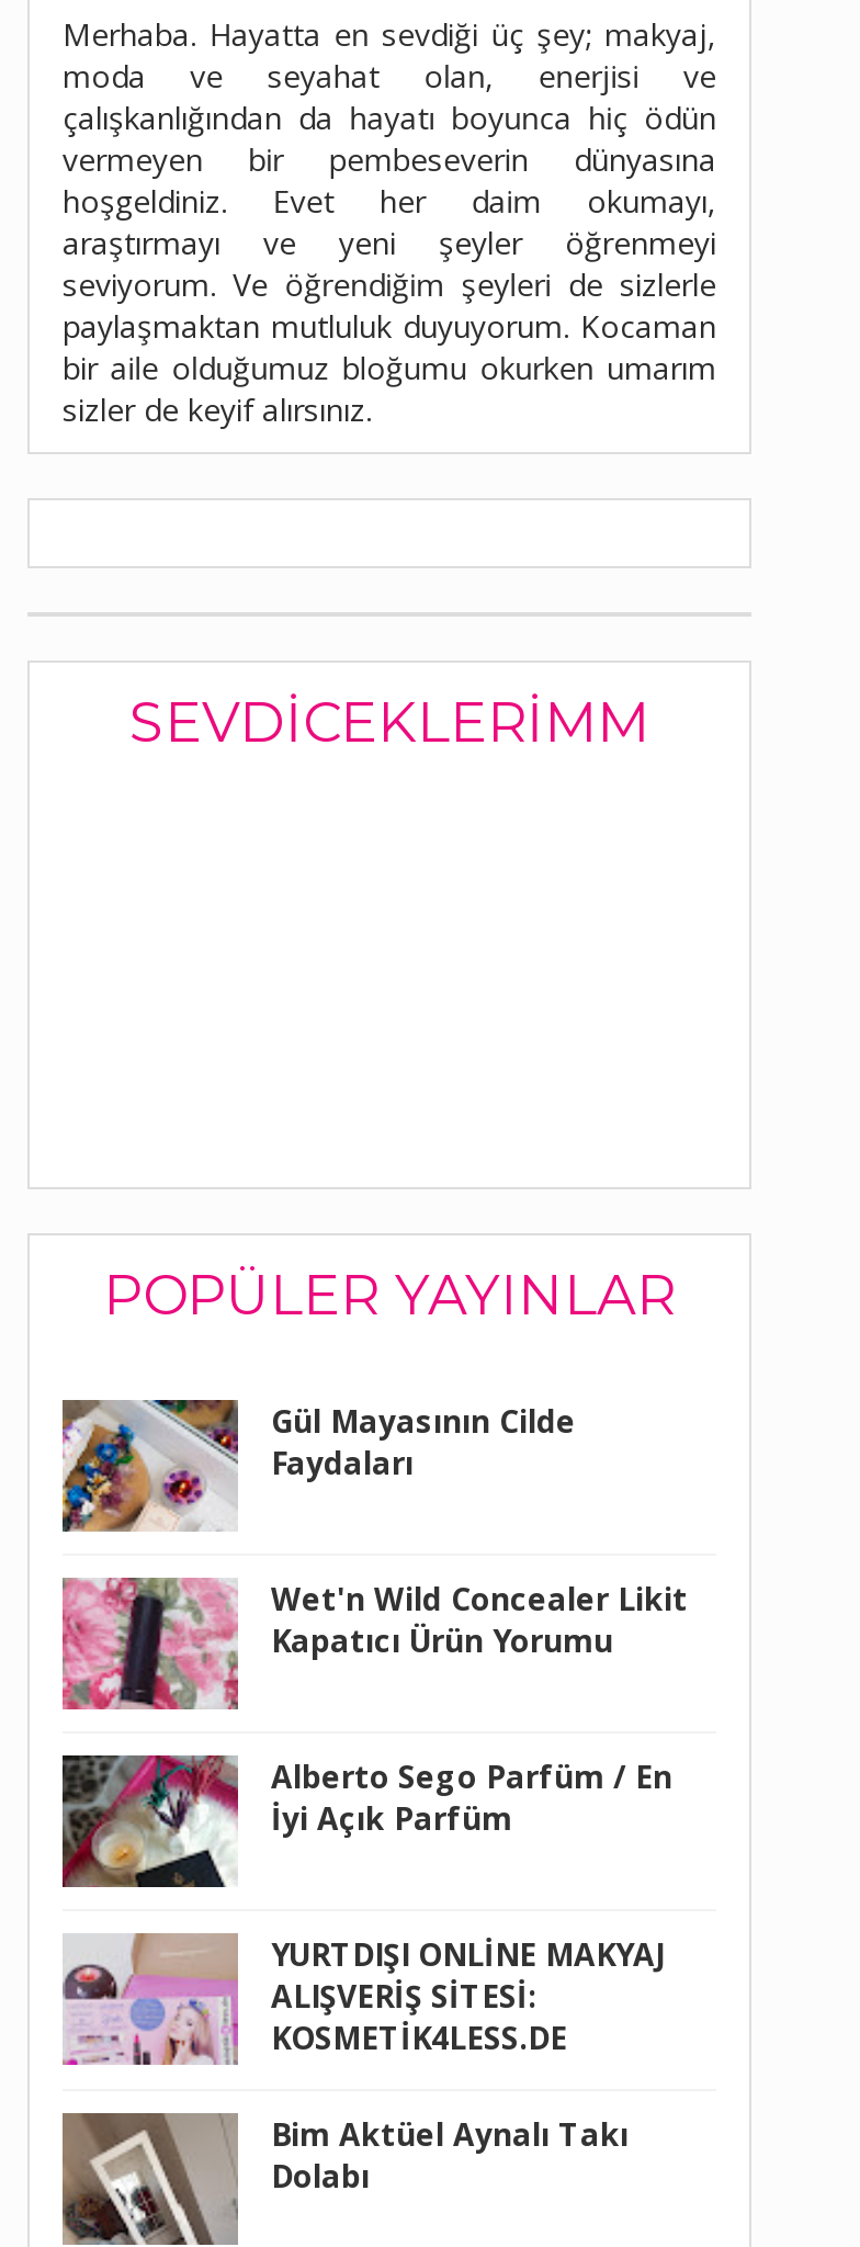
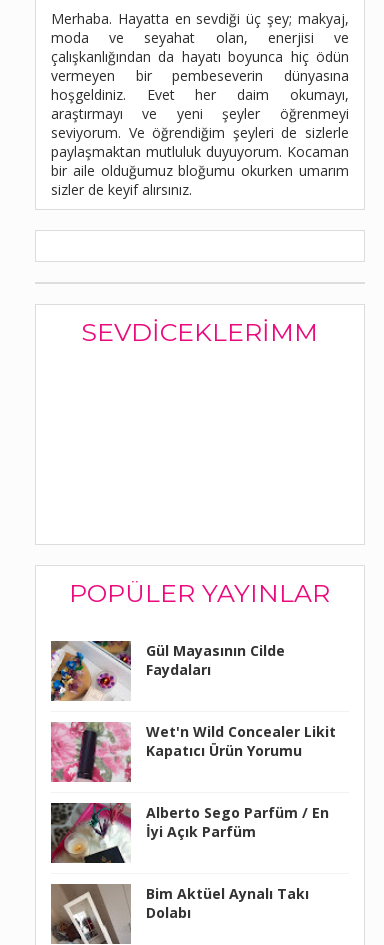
[63,1933,666,2067] [image] | YURTDIŞI ONLİNE MAKYAJ | ALIŞVERİŞ SİTESİ: | KOSMETİK4LESS.DE -> none

